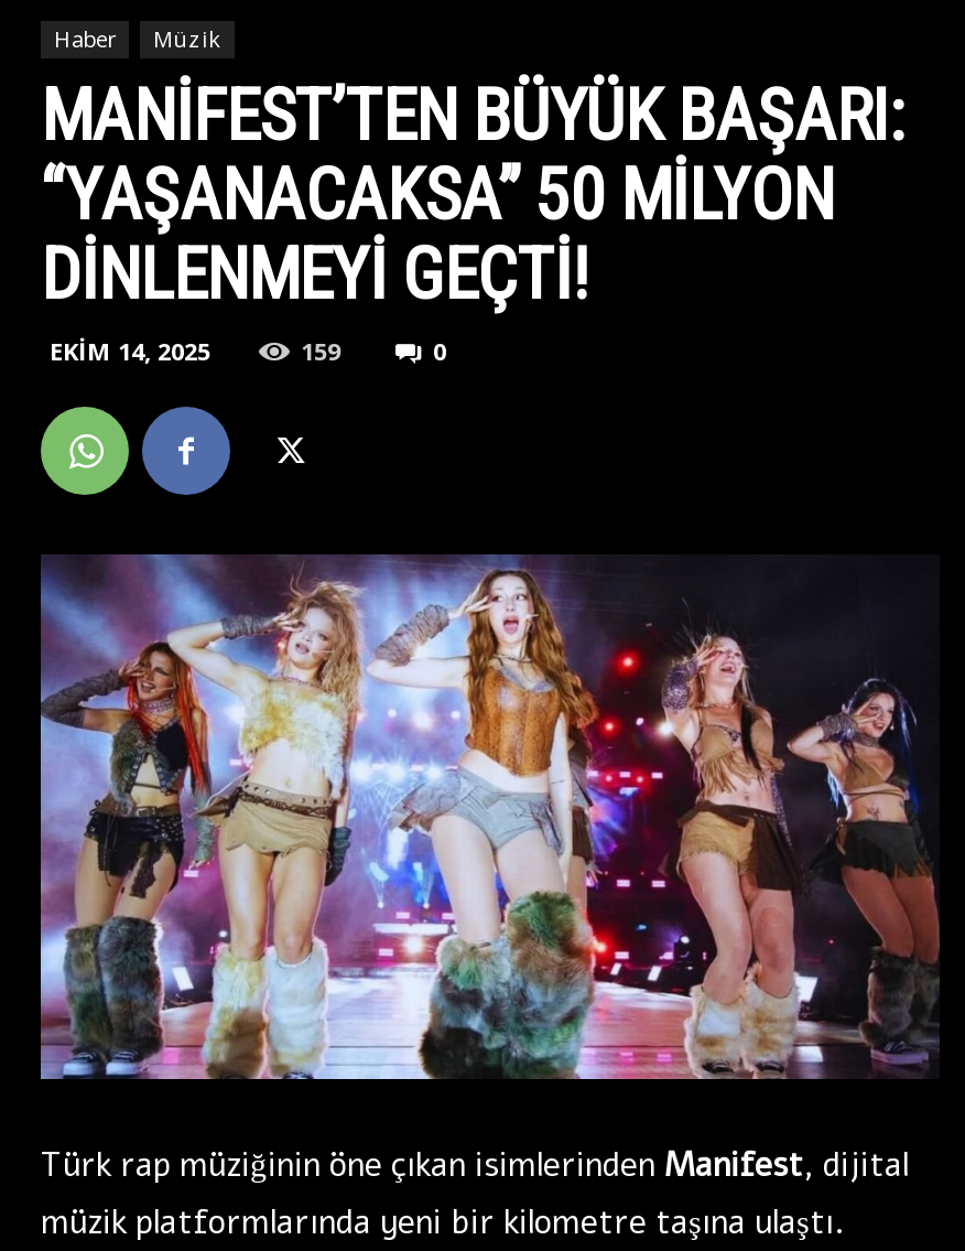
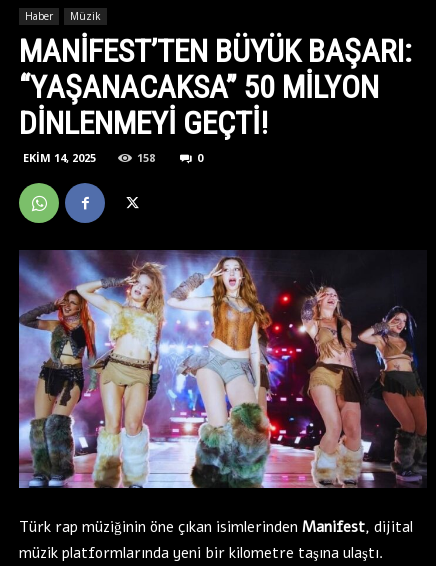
[301,334,340,367] 159 -> [137,150,155,165] 158

